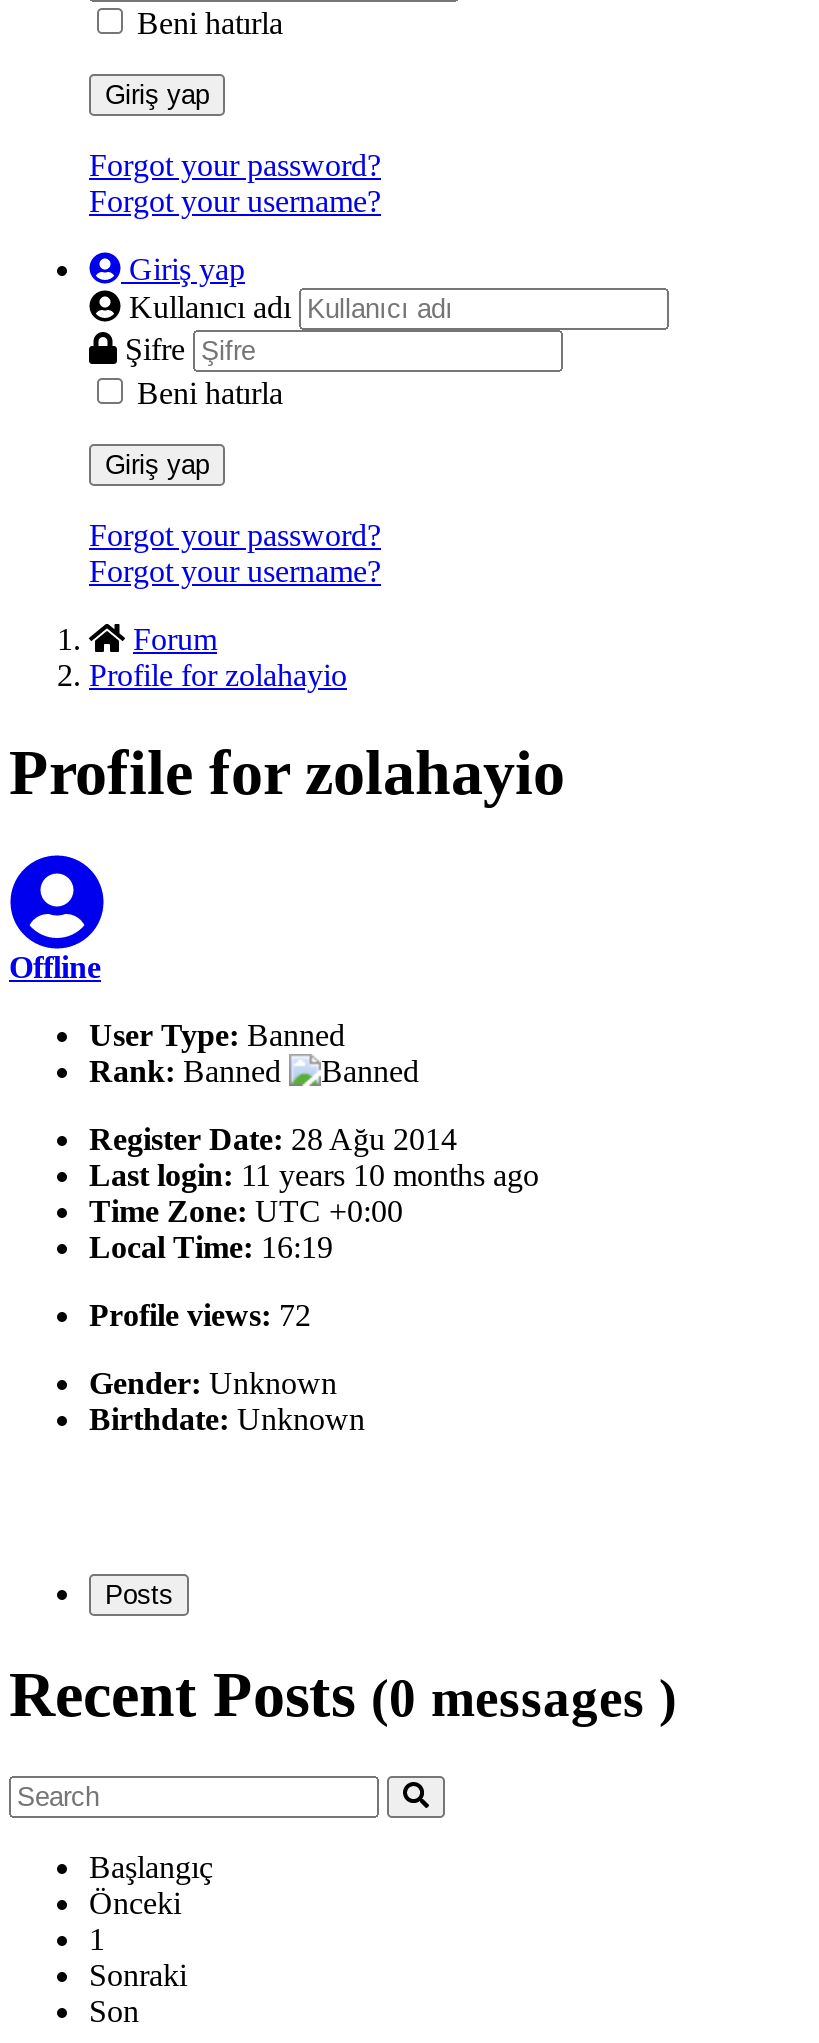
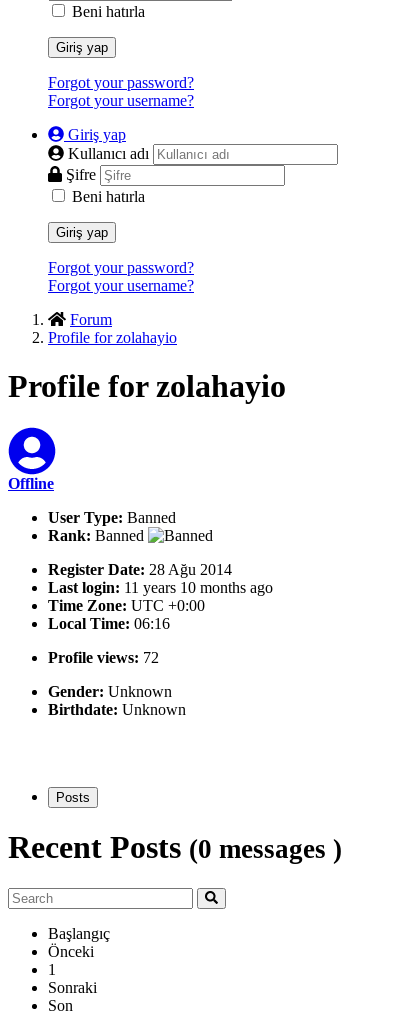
[89,1230,333,1264] Local Time: 16:19 -> [48,615,170,632] Local Time: 06:16

